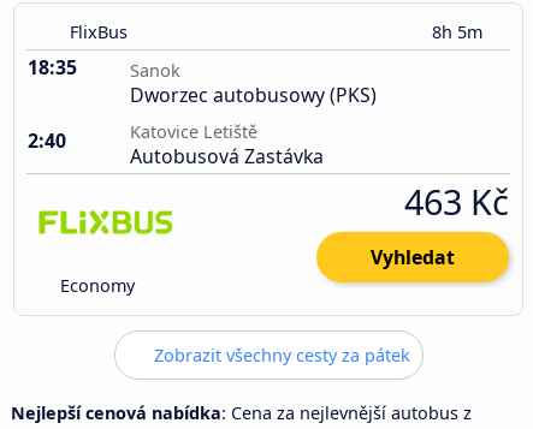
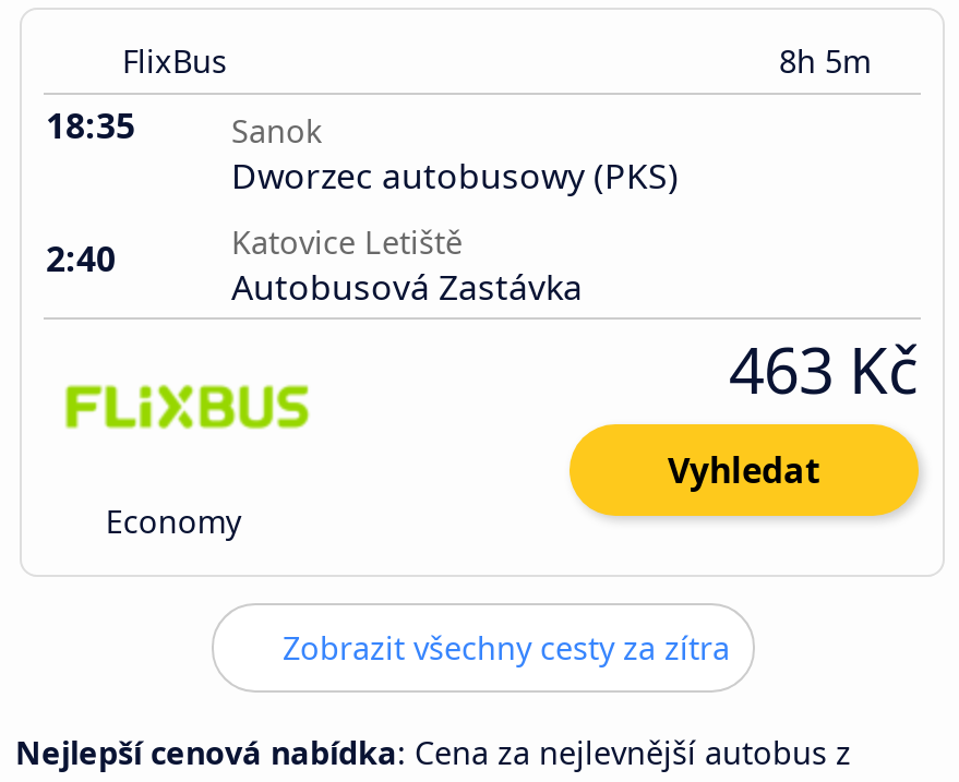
[149,344,410,367] Zobrazit všechny cesty za pátek -> [274,628,730,669] Zobrazit všechny cesty za zítra

